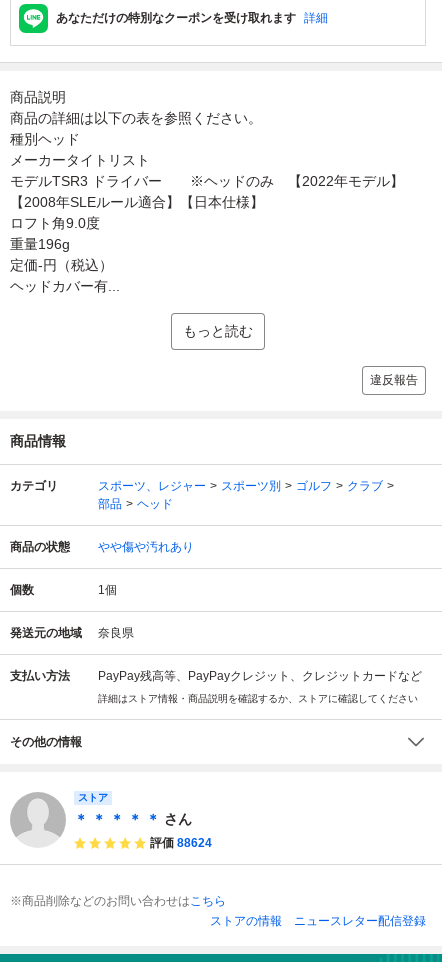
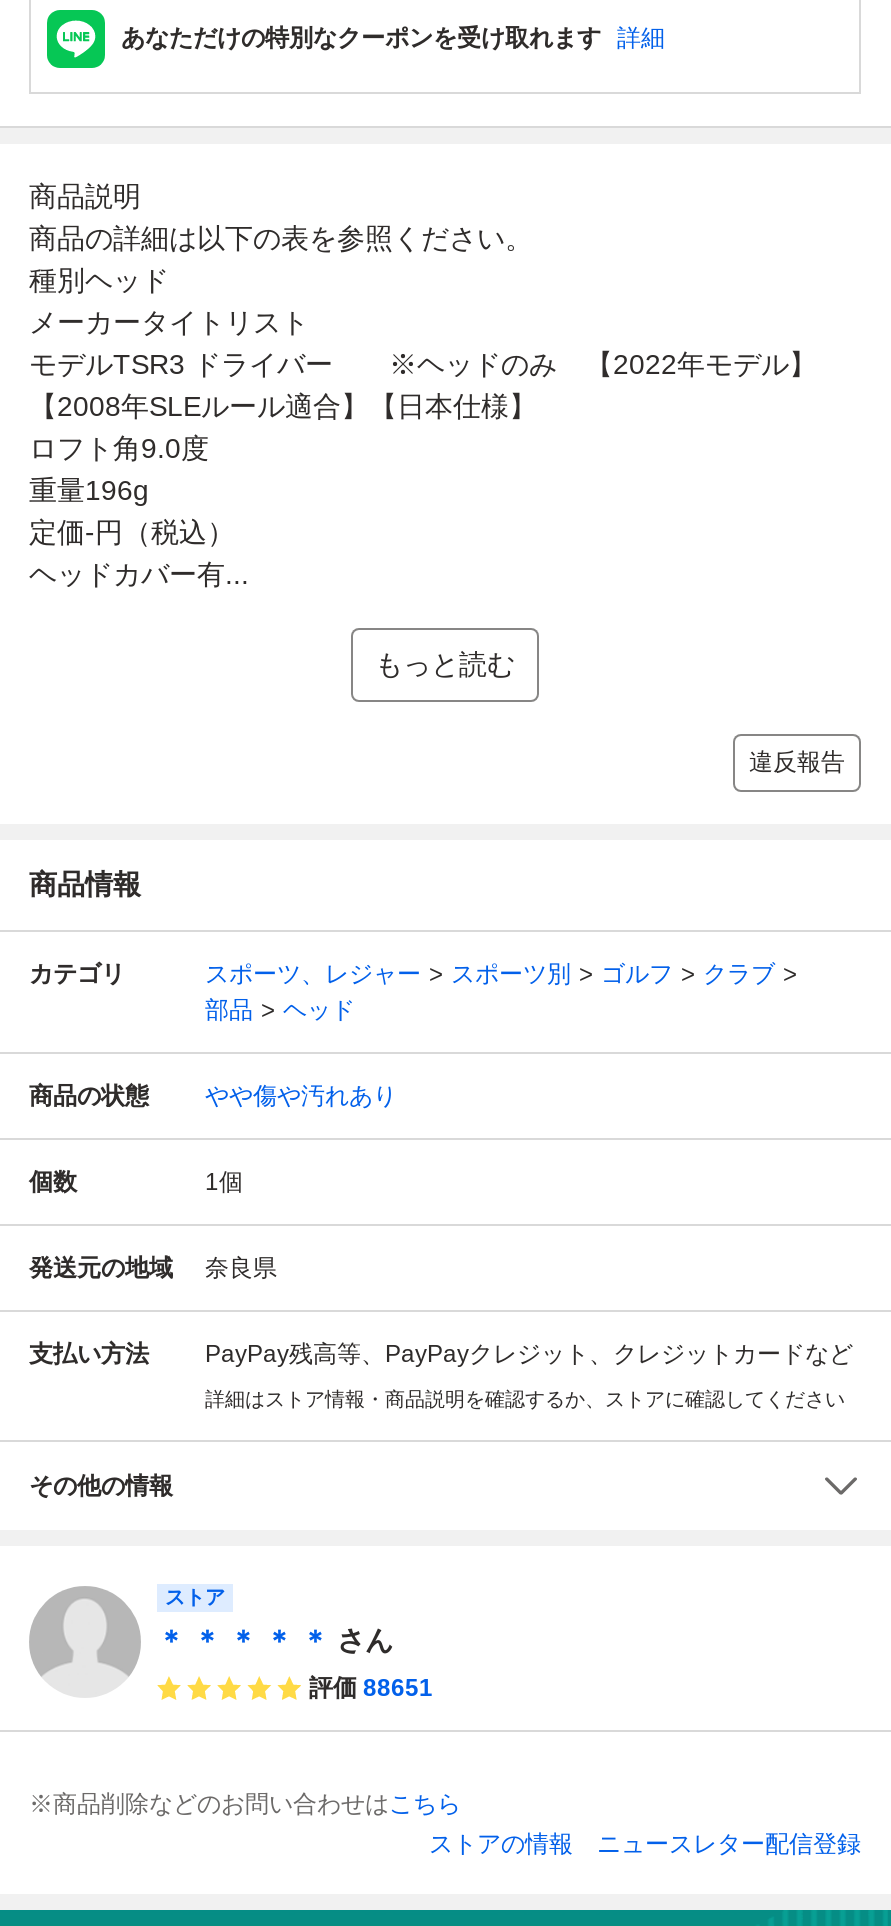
[150,836,212,850] 評価 88624 -> [309,1674,433,1702] 評価 88651

